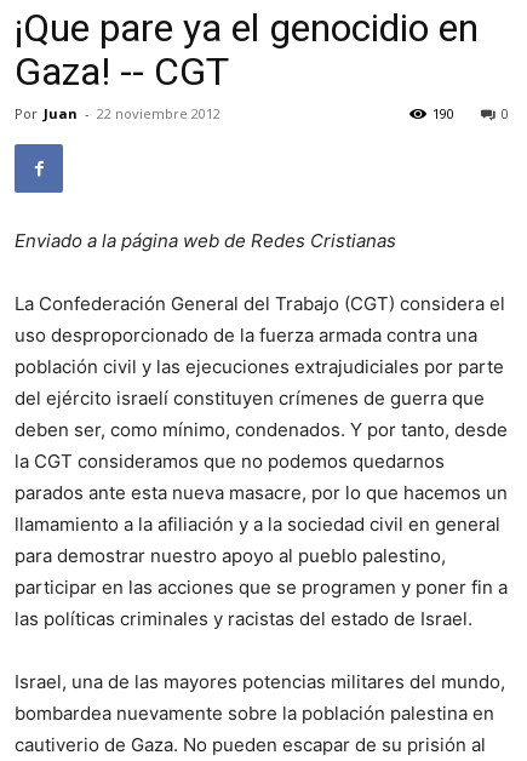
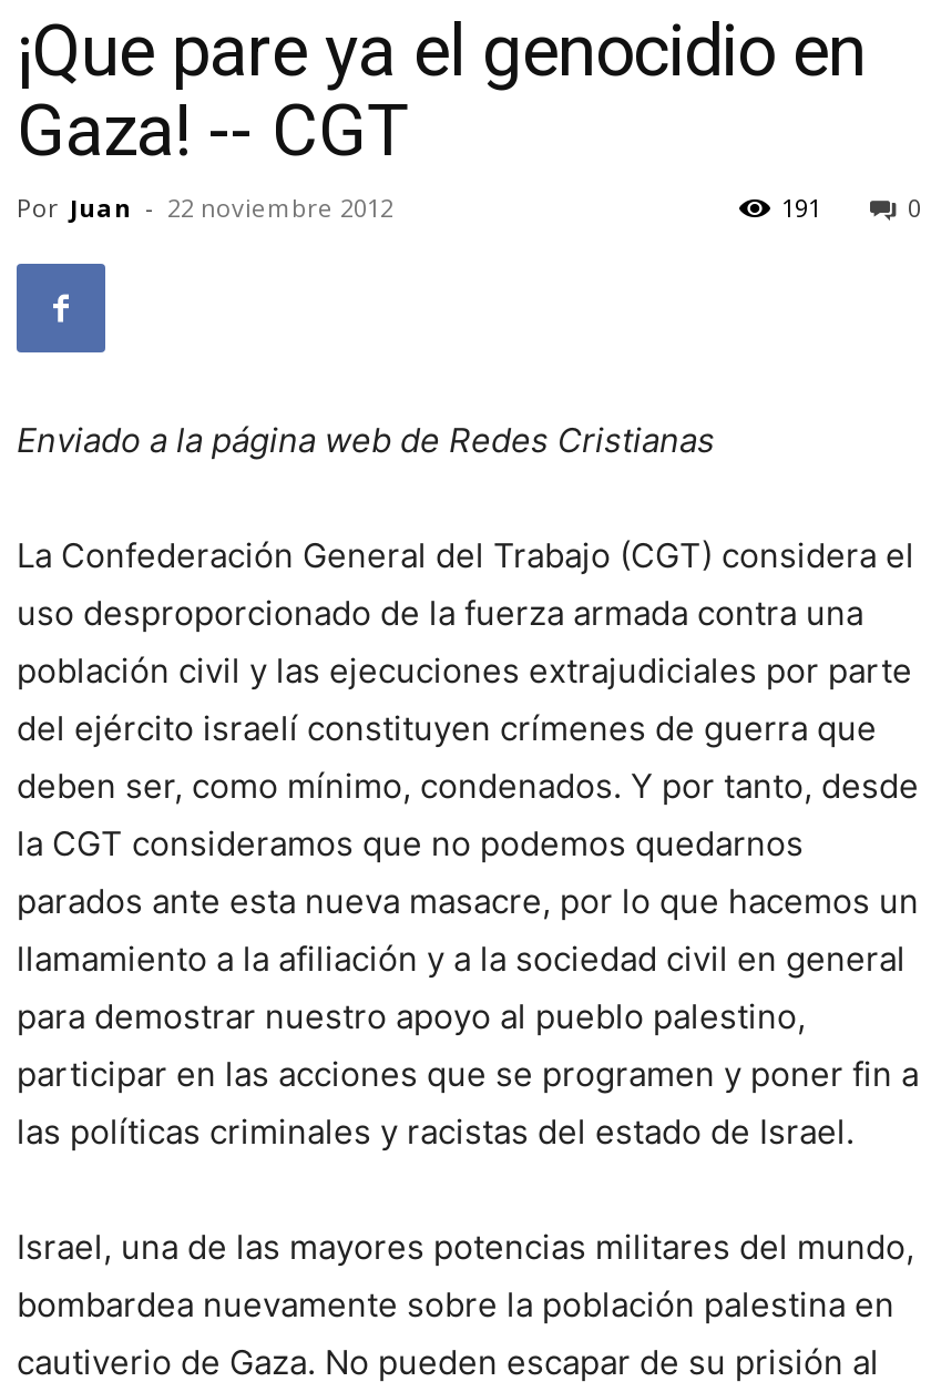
[433,105,454,123] 190 -> [781,192,821,225] 191

